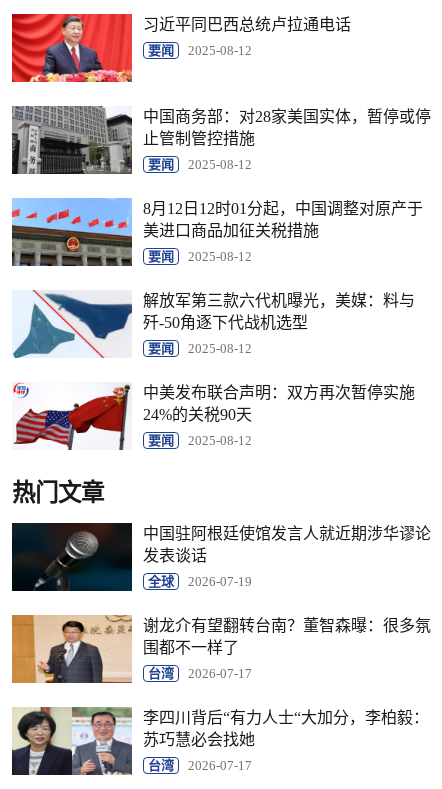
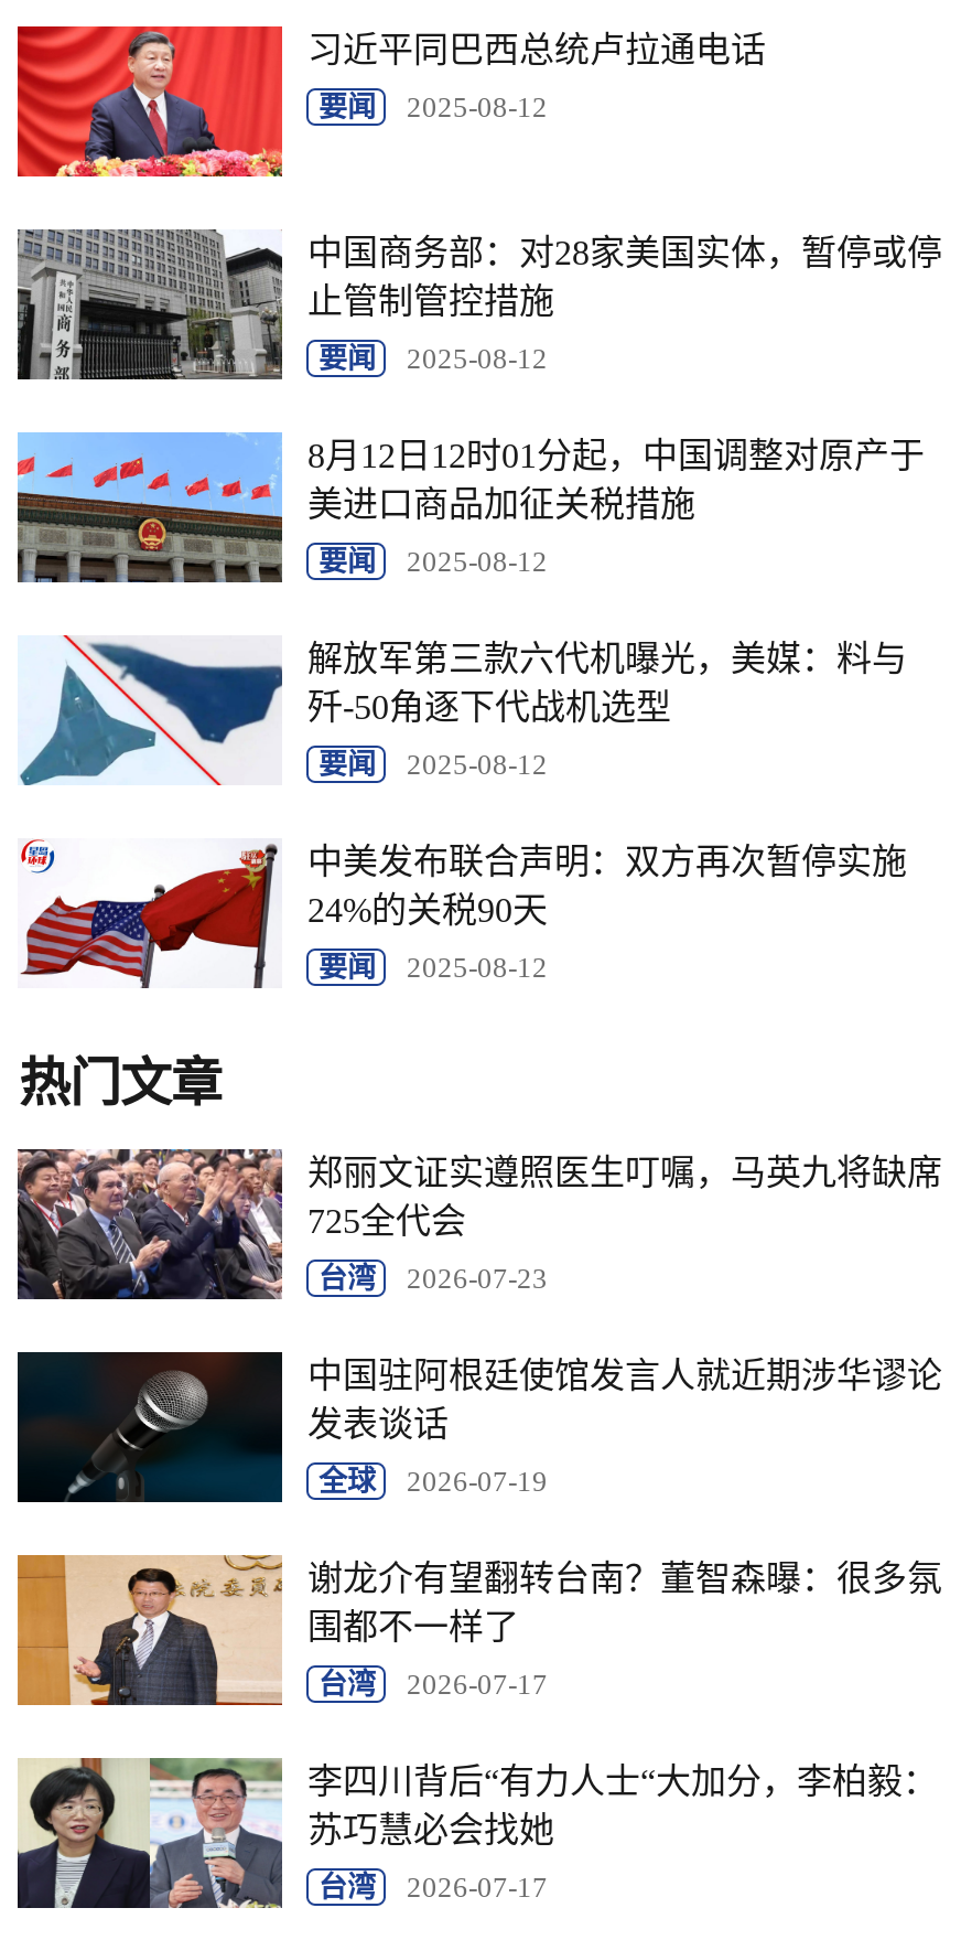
none -> [15,1147,942,1301] [image] | 郑丽文证实遵照医生叮嘱，马英九将缺席 | 725全代会 | 台湾 | 2026-07-23

